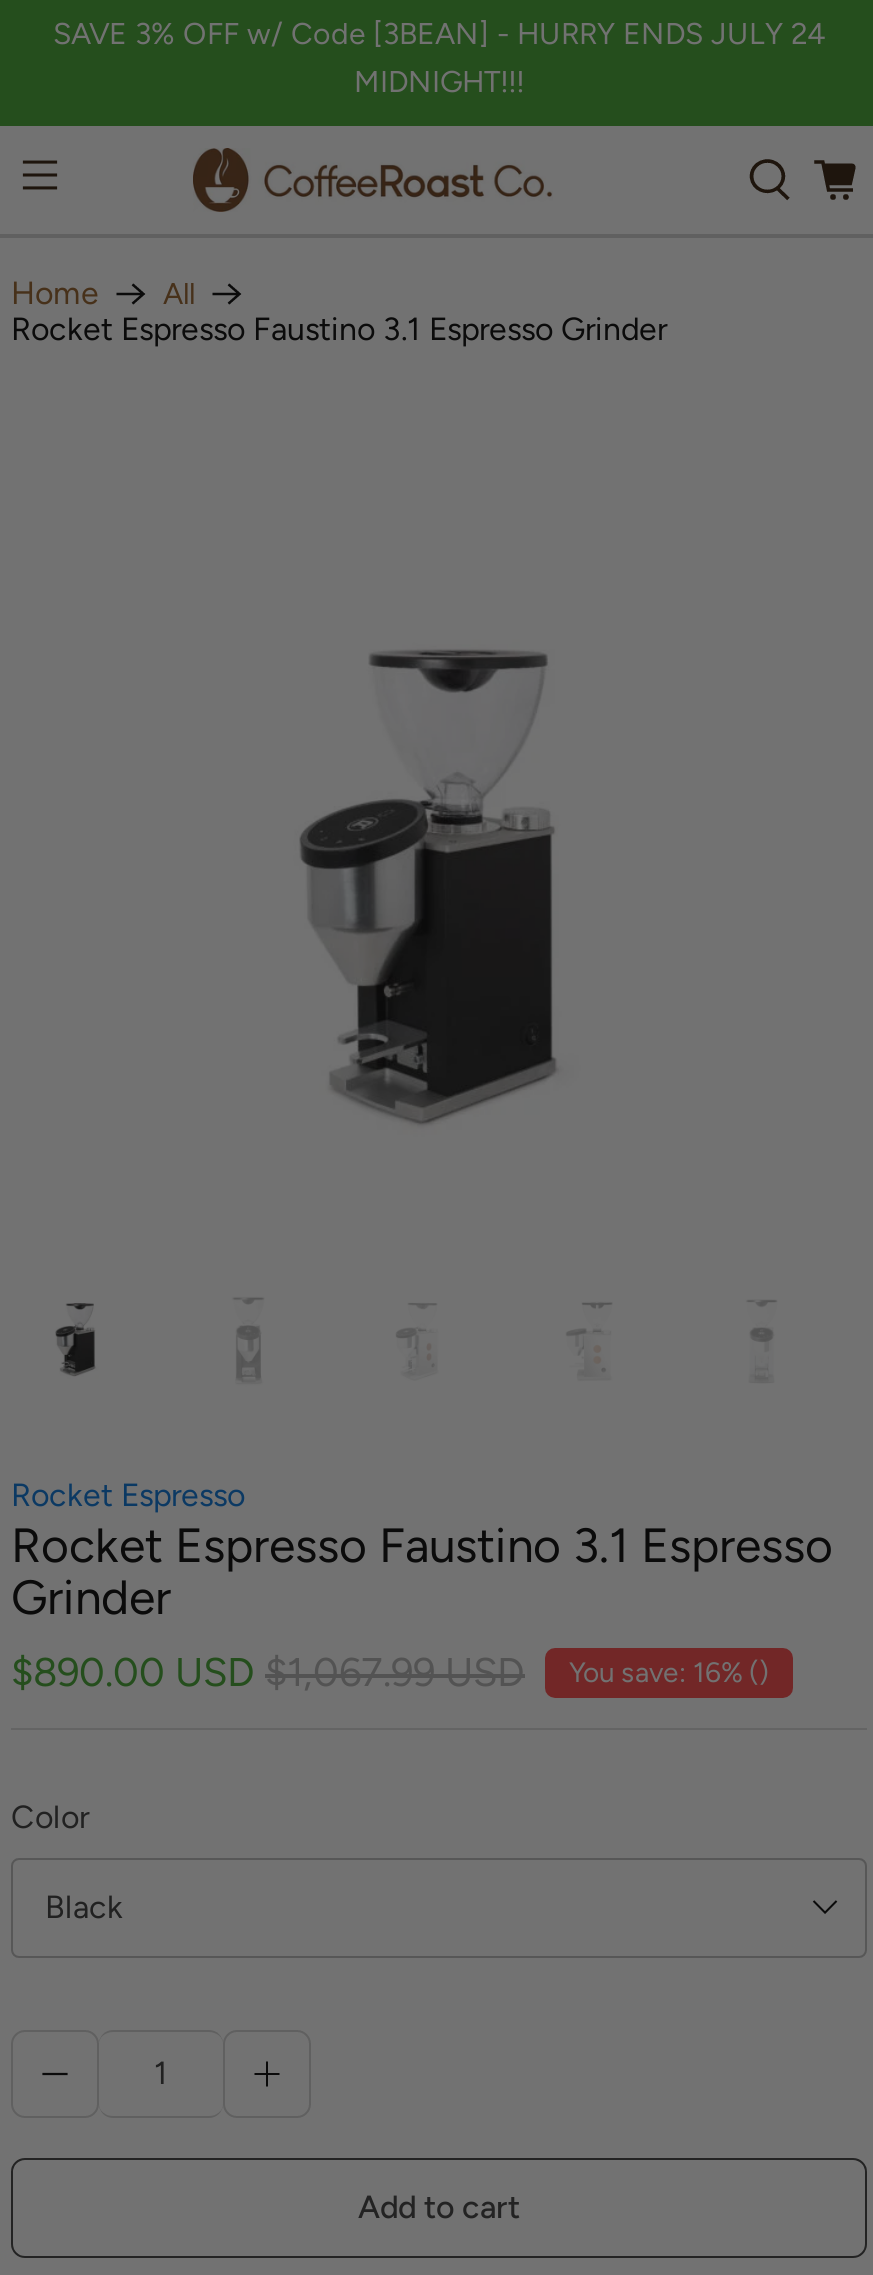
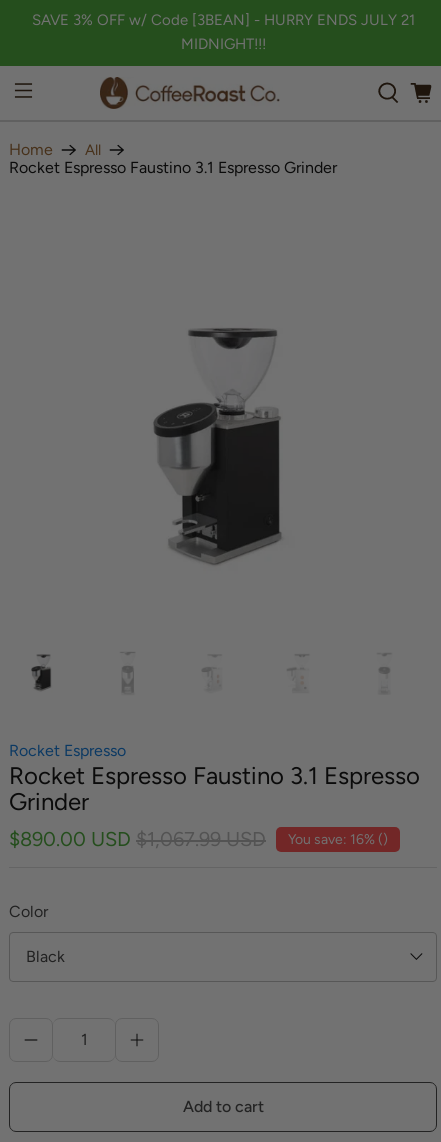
[53,16,825,52] SAVE 3% OFF w/ Code [3BEAN] - HURRY ENDS JULY 24 -> [31,11,414,29] SAVE 3% OFF w/ Code [3BEAN] - HURRY ENDS JULY 21

